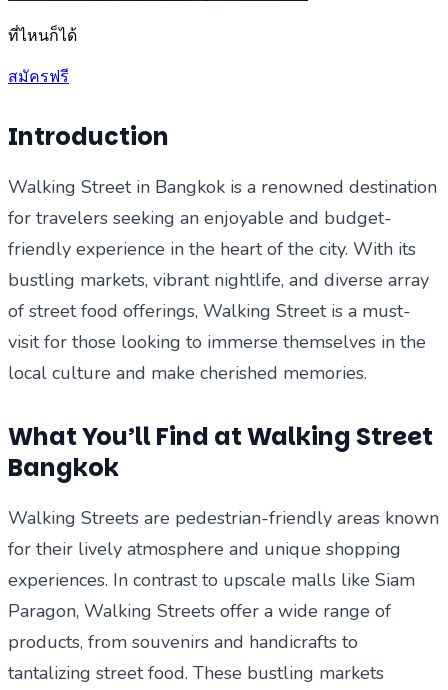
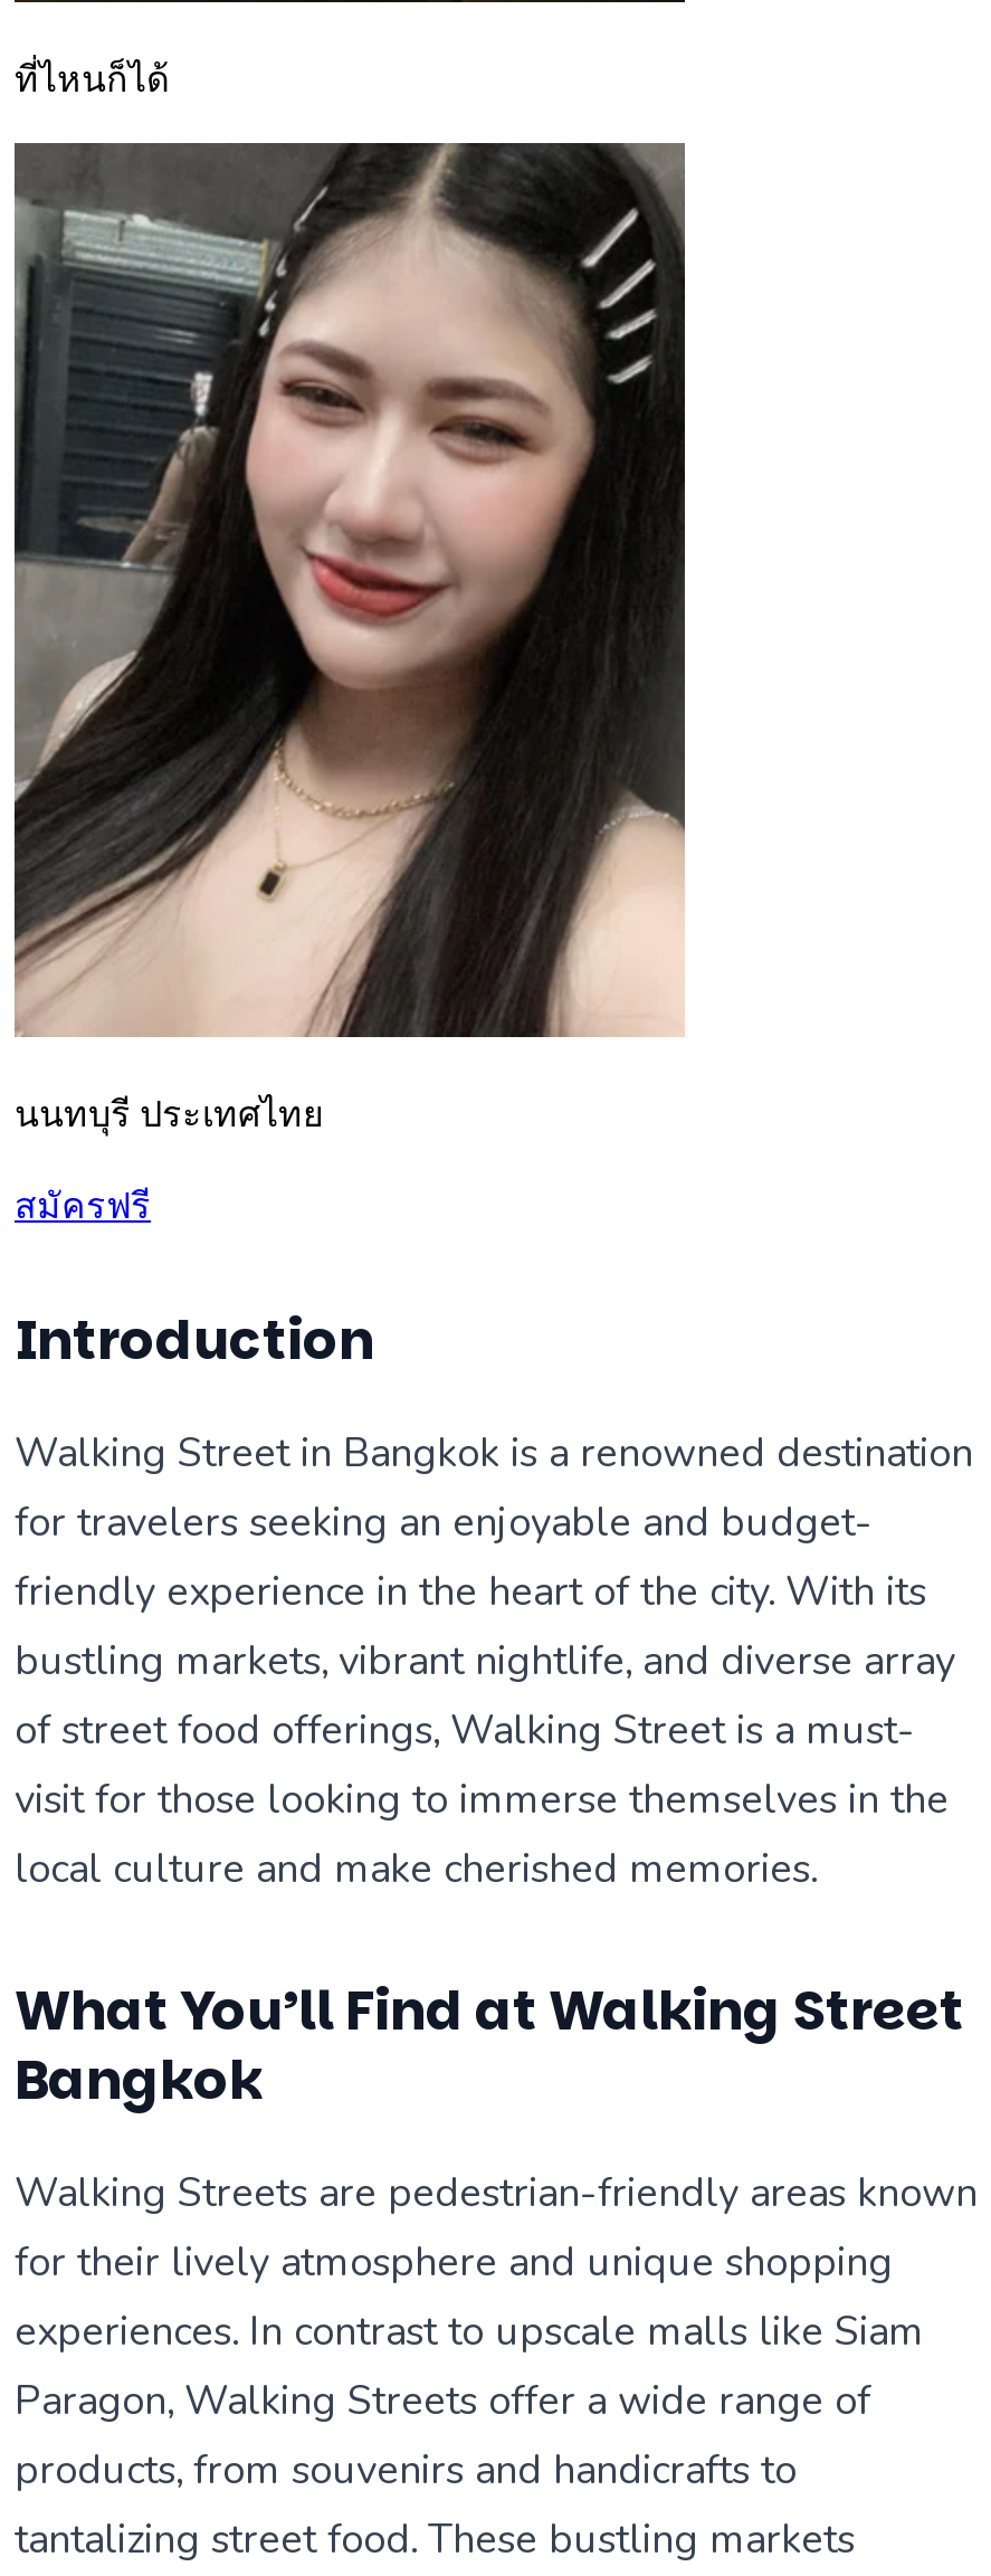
none -> [15,141,685,1139] [image] | นนทบุรี ประเทศไทย

